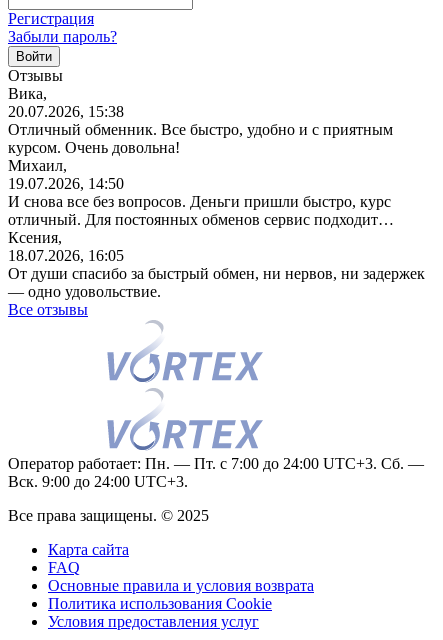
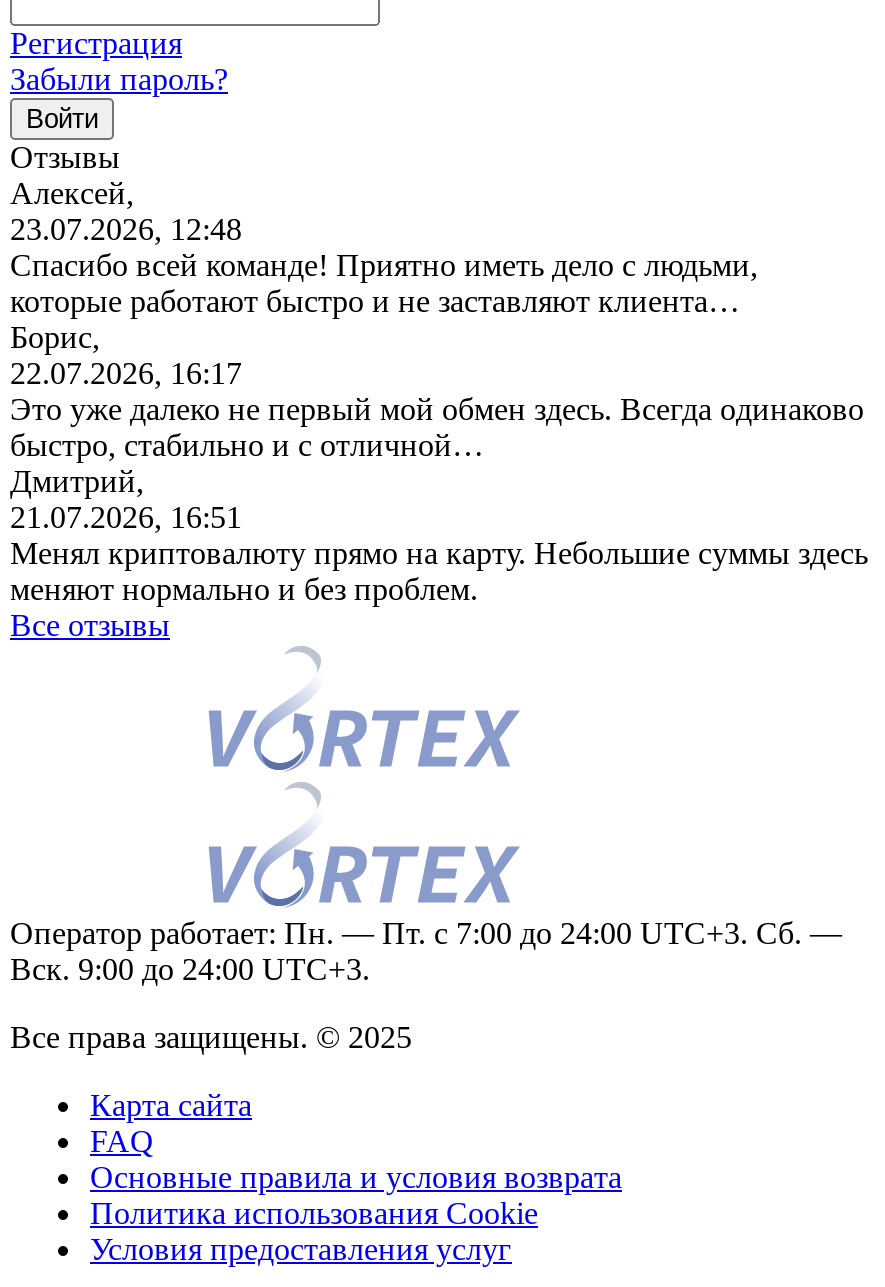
[8,85,425,300] Вика, | 20.07.2026, 15:38 | Отличный обменник. Все быстро, удобно и с приятным | курсом. Очень довольна! | Михаил, | 19.07.2026, 14:50 | И снова все без вопросов. Деньги пришли быстро, курс | отличный. Для постоянных обменов сервис подходит… | Ксения, | 18.07.2026, 16:05 | От души спасибо за быстрый обмен, ни нервов, ни задержек | — одно удовольствие. -> [10,176,868,606] Алексей, | 23.07.2026, 12:48 | Спасибо всей команде! Приятно иметь дело с людьми, | которые работают быстро и не заставляют клиента… | Борис, | 22.07.2026, 16:17 | Это уже далеко не первый мой обмен здесь. Всегда одинаково | быстро, стабильно и с отличной… | Дмитрий, | 21.07.2026, 16:51 | Менял криптовалюту прямо на карту. Небольшие суммы здесь | меняют нормально и без проблем.

